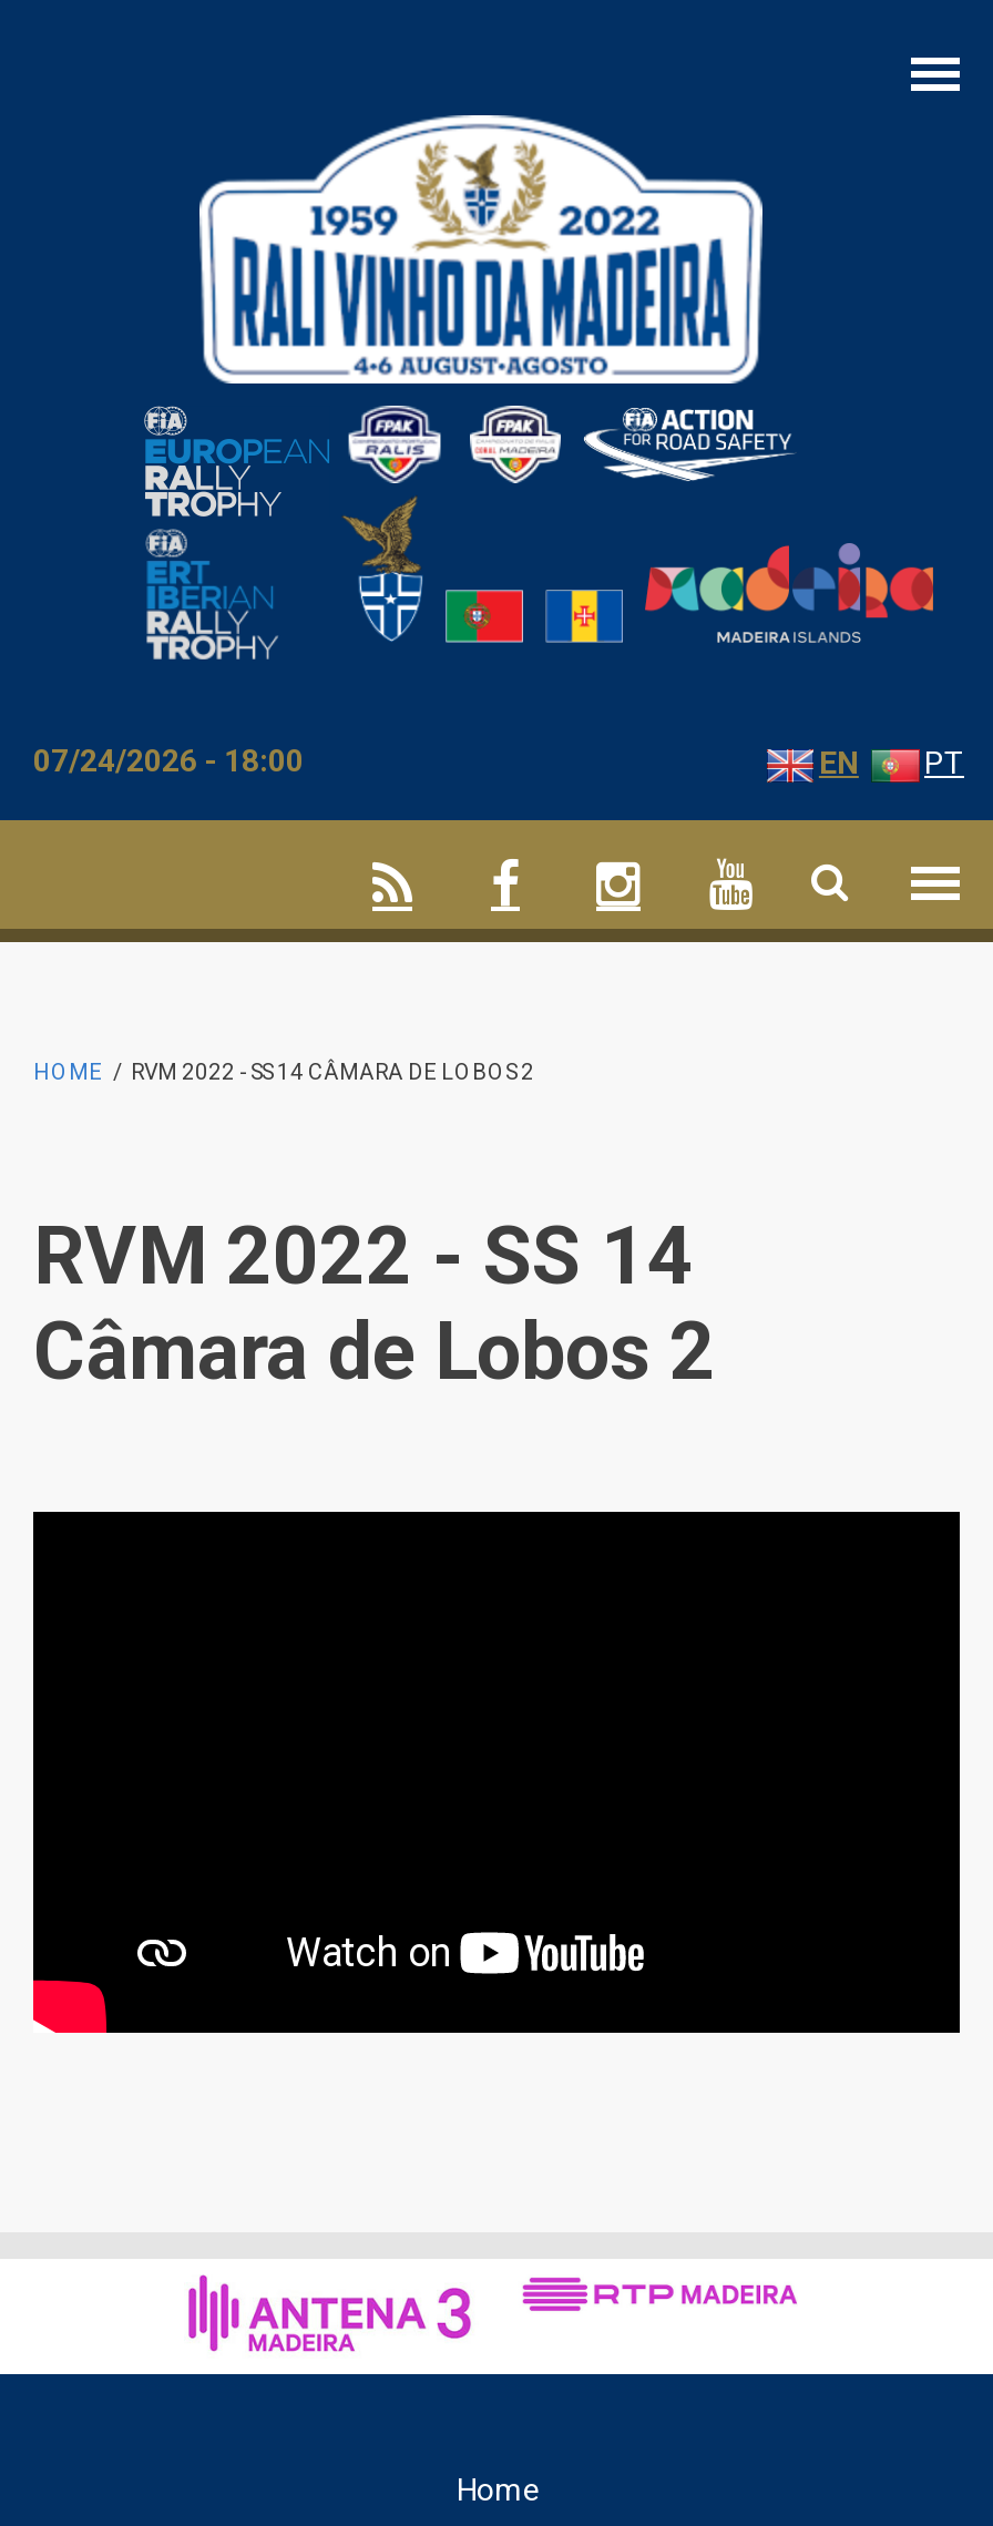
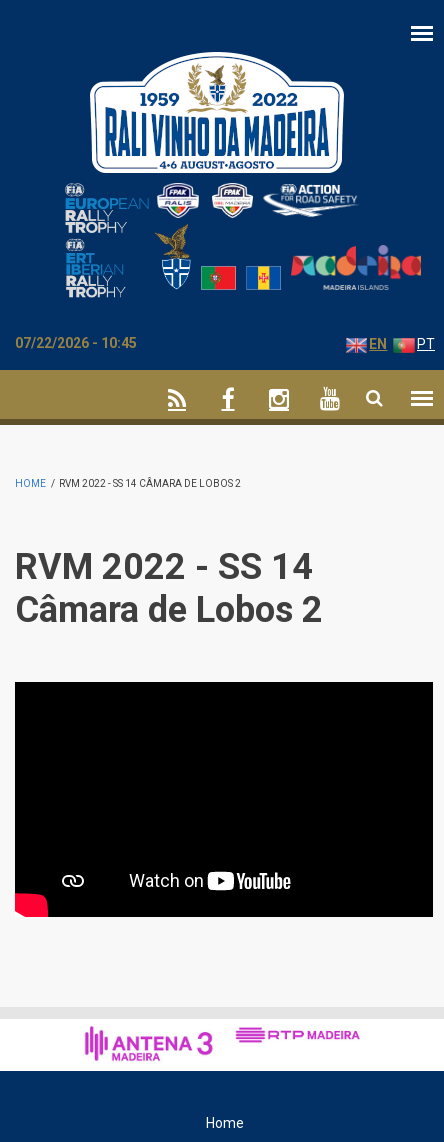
[33,743,304,778] 07/24/2026 - 18:00 -> [15,335,137,351] 07/22/2026 - 10:45

